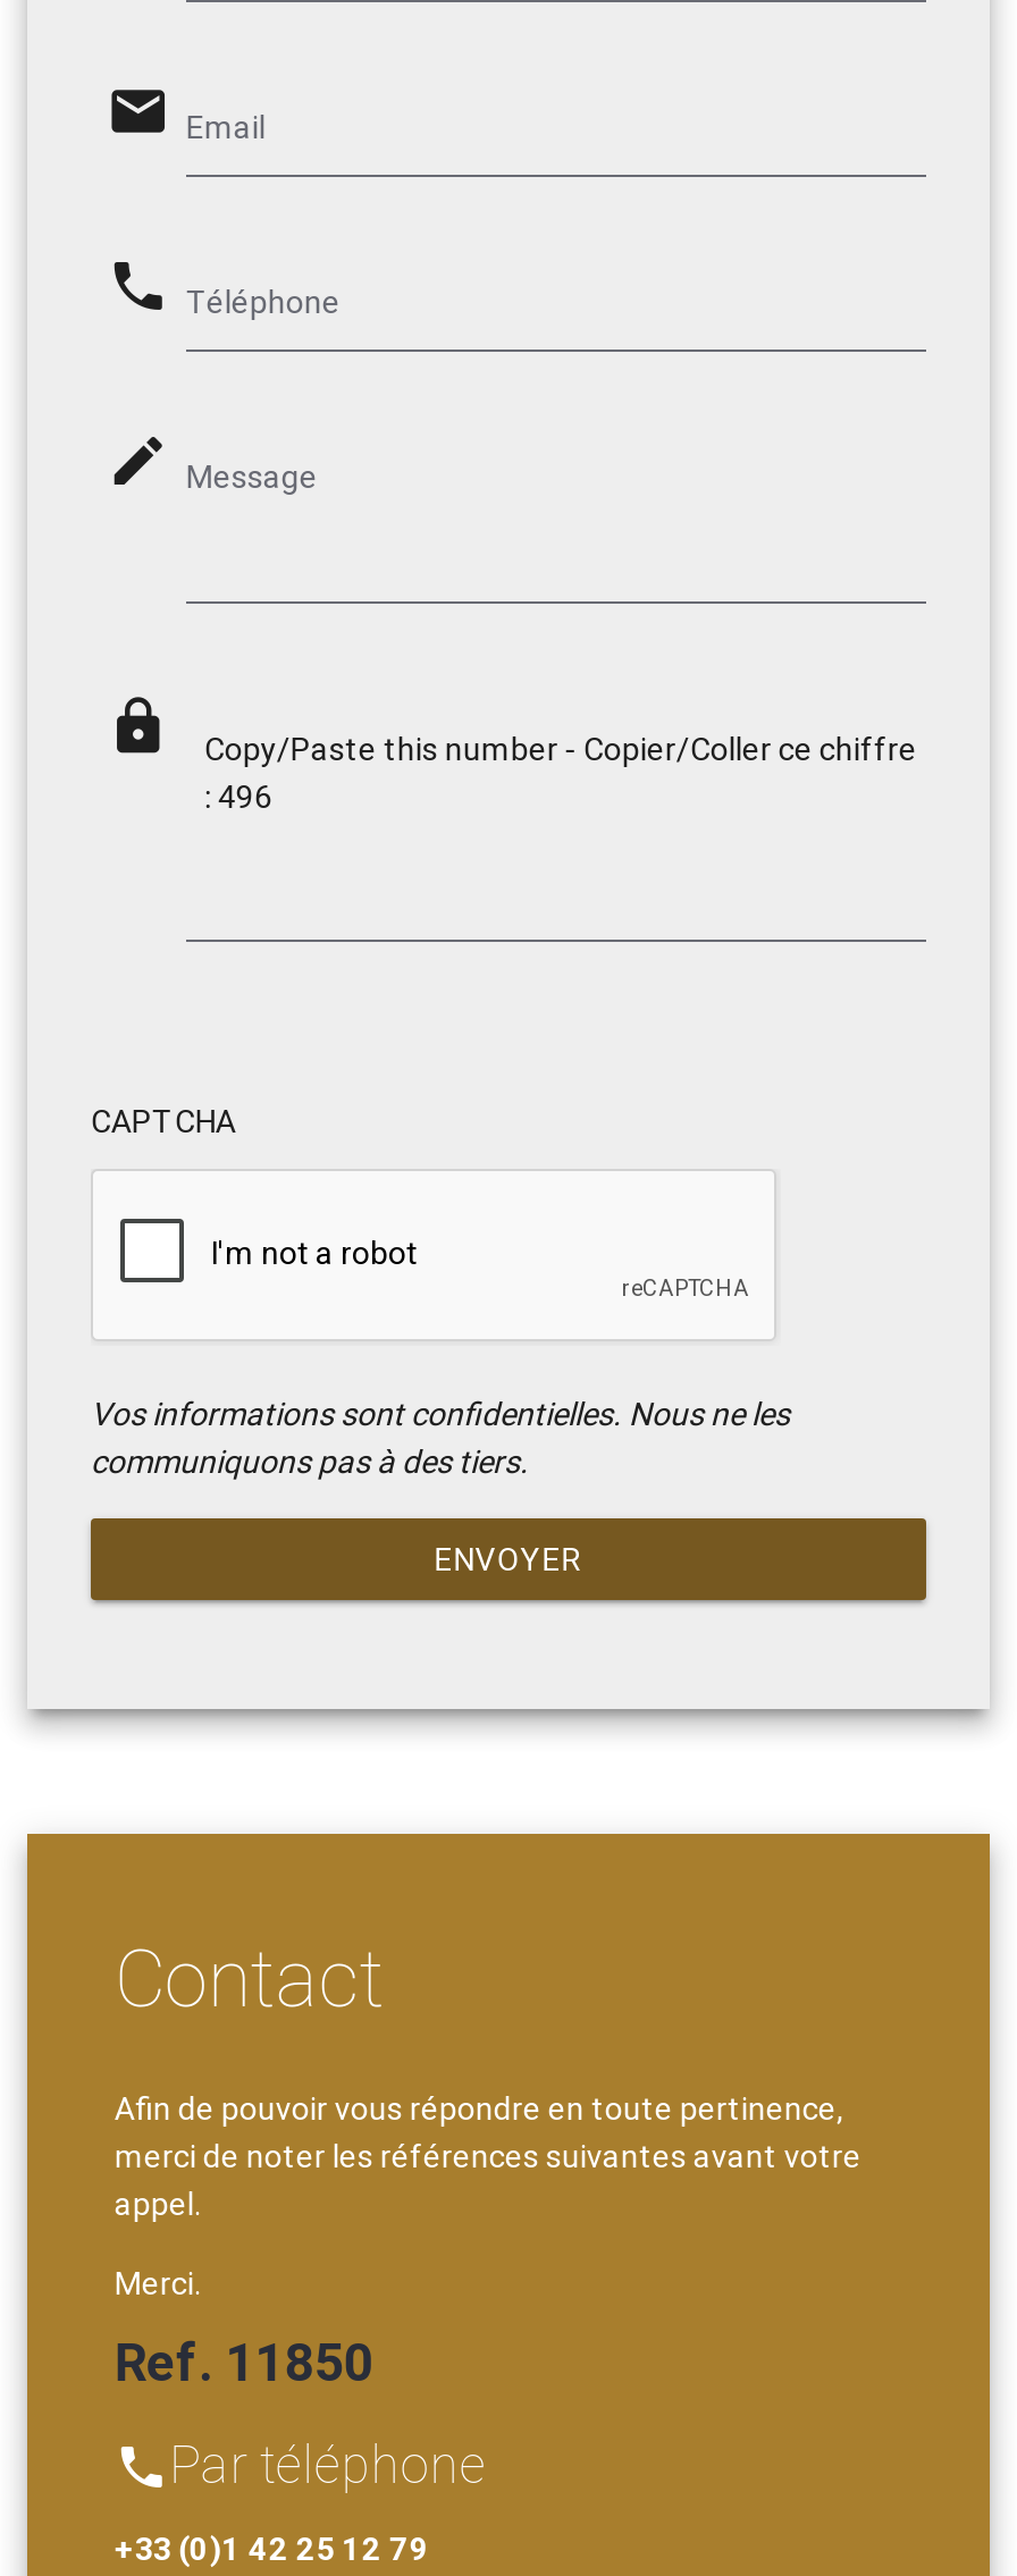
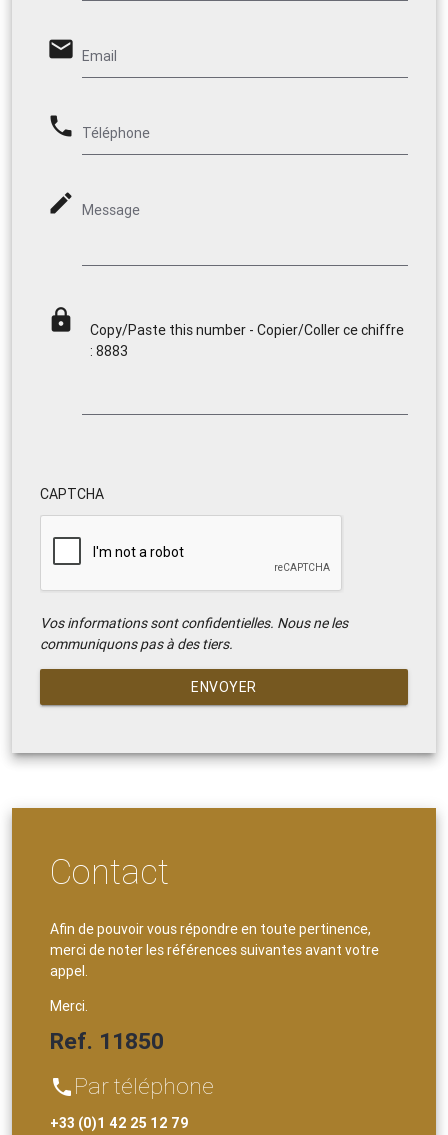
[204,776,272,816] : 496 -> [90,342,128,360] : 8883

